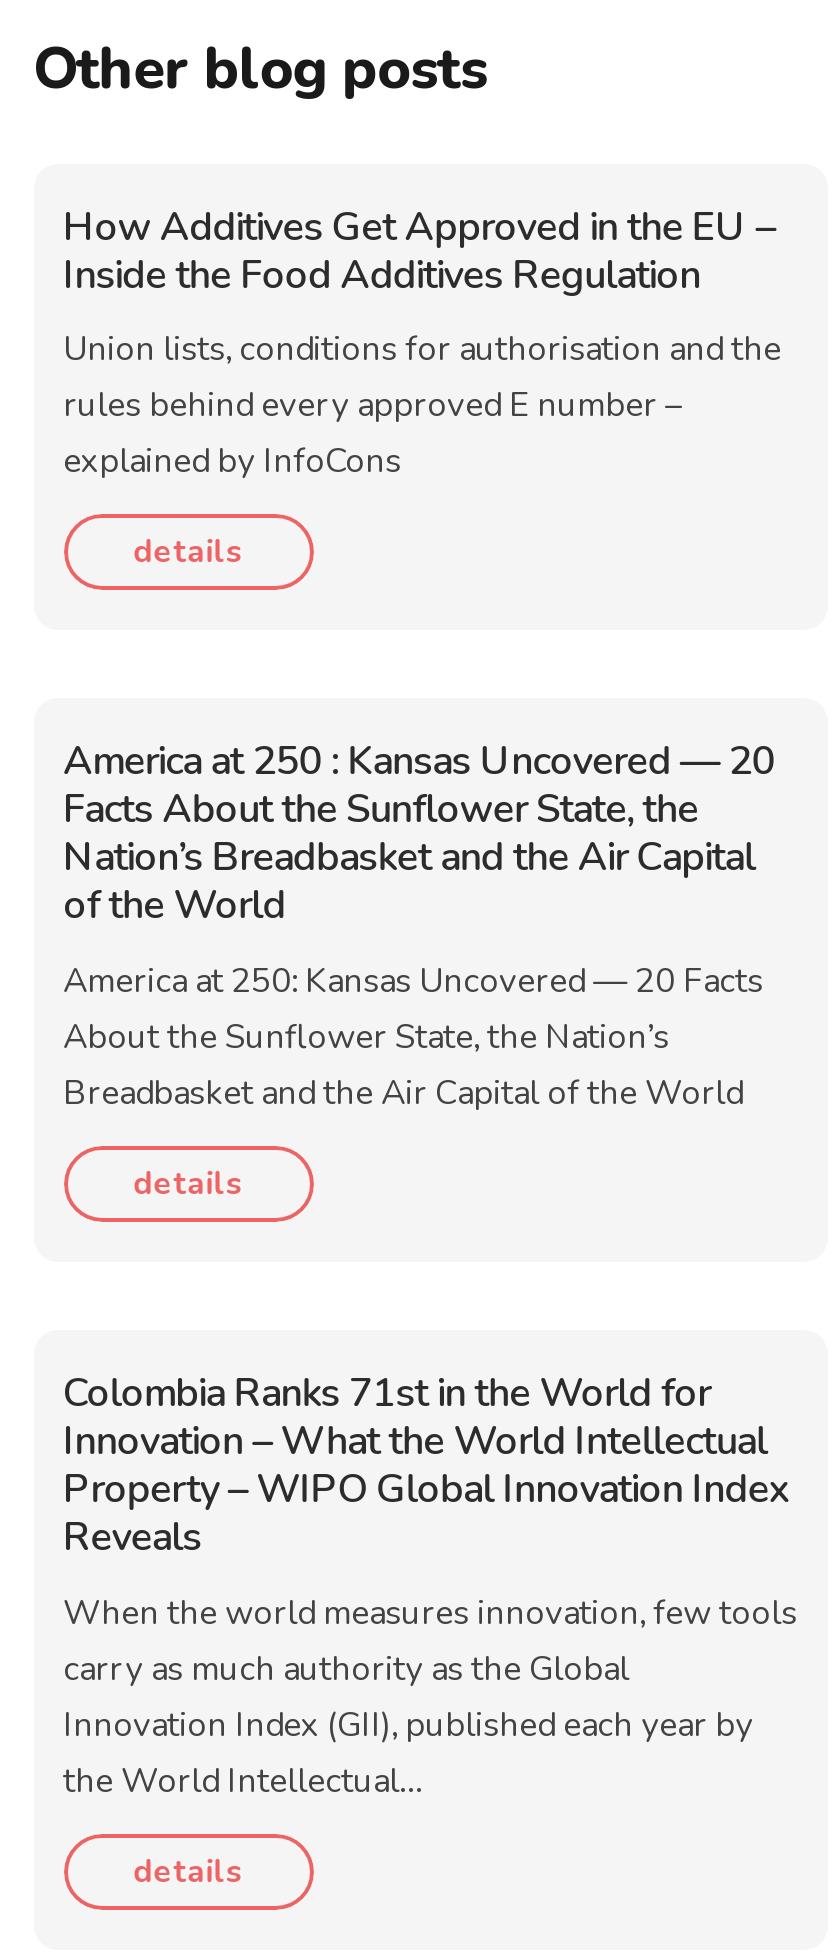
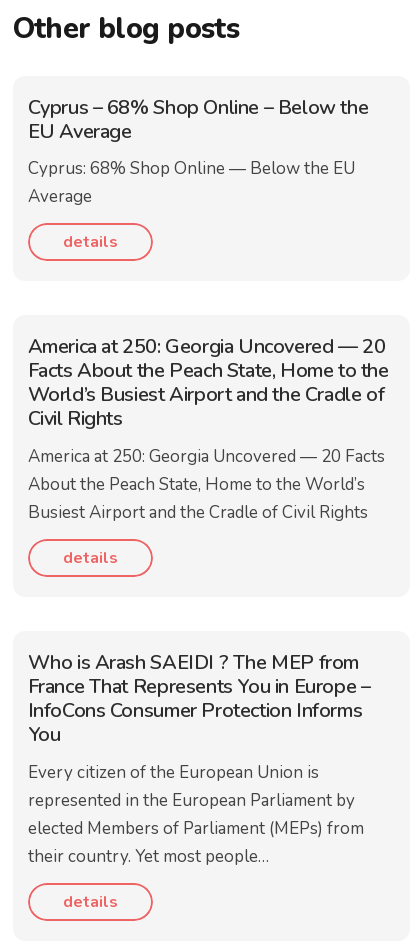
[63,199,775,301] How Additives Get Approved in the EU – | Inside the Food Additives Regulation -> [27,93,368,144] Cyprus – 68% Shop Online – Below the | EU Average
[63,327,781,485] Union lists, conditions for authorisation and the | rules behind every approved E number – | explained by InfoCons -> [27,157,354,208] Cyprus: 68% Shop Online — Below the EU | Average
[63,735,775,933] America at 250 : Kansas Uncovered — 20 | Facts About the Sunflower State, the | Nation’s Breadbasket and the Air Capital | of the World -> [27,333,388,432] America at 250: Georgia Uncovered — 20 | Facts About the Peach State, Home to the | World’s Busiest Airport and the Cradle of | Civil Rights
[63,959,763,1117] America at 250: Kansas Uncovered — 20 Facts | About the Sunflower State, the Nation’s | Breadbasket and the Air Capital of the World -> [27,445,384,524] America at 250: Georgia Uncovered — 20 Facts | About the Peach State, Home to the World’s | Busiest Airport and the Cradle of Civil Rights
[63,1367,790,1565] Colombia Ranks 71st in the World for | Innovation – What the World Intellectual | Property – WIPO Global Innovation Index | Reveals -> [27,649,370,748] Who is Arash SAEIDI ? The MEP from | France That Represents You in Europe – | InfoCons Consumer Protection Informs | You
[63,1591,797,1805] When the world measures innovation, few tools | carry as much authority as the Global | Innovation Index (GII), published each year by | the World Intellectual… -> [27,761,363,868] Every citizen of the European Union is | represented in the European Parliament by | elected Members of Parliament (MEPs) from | their country. Yet most people…

